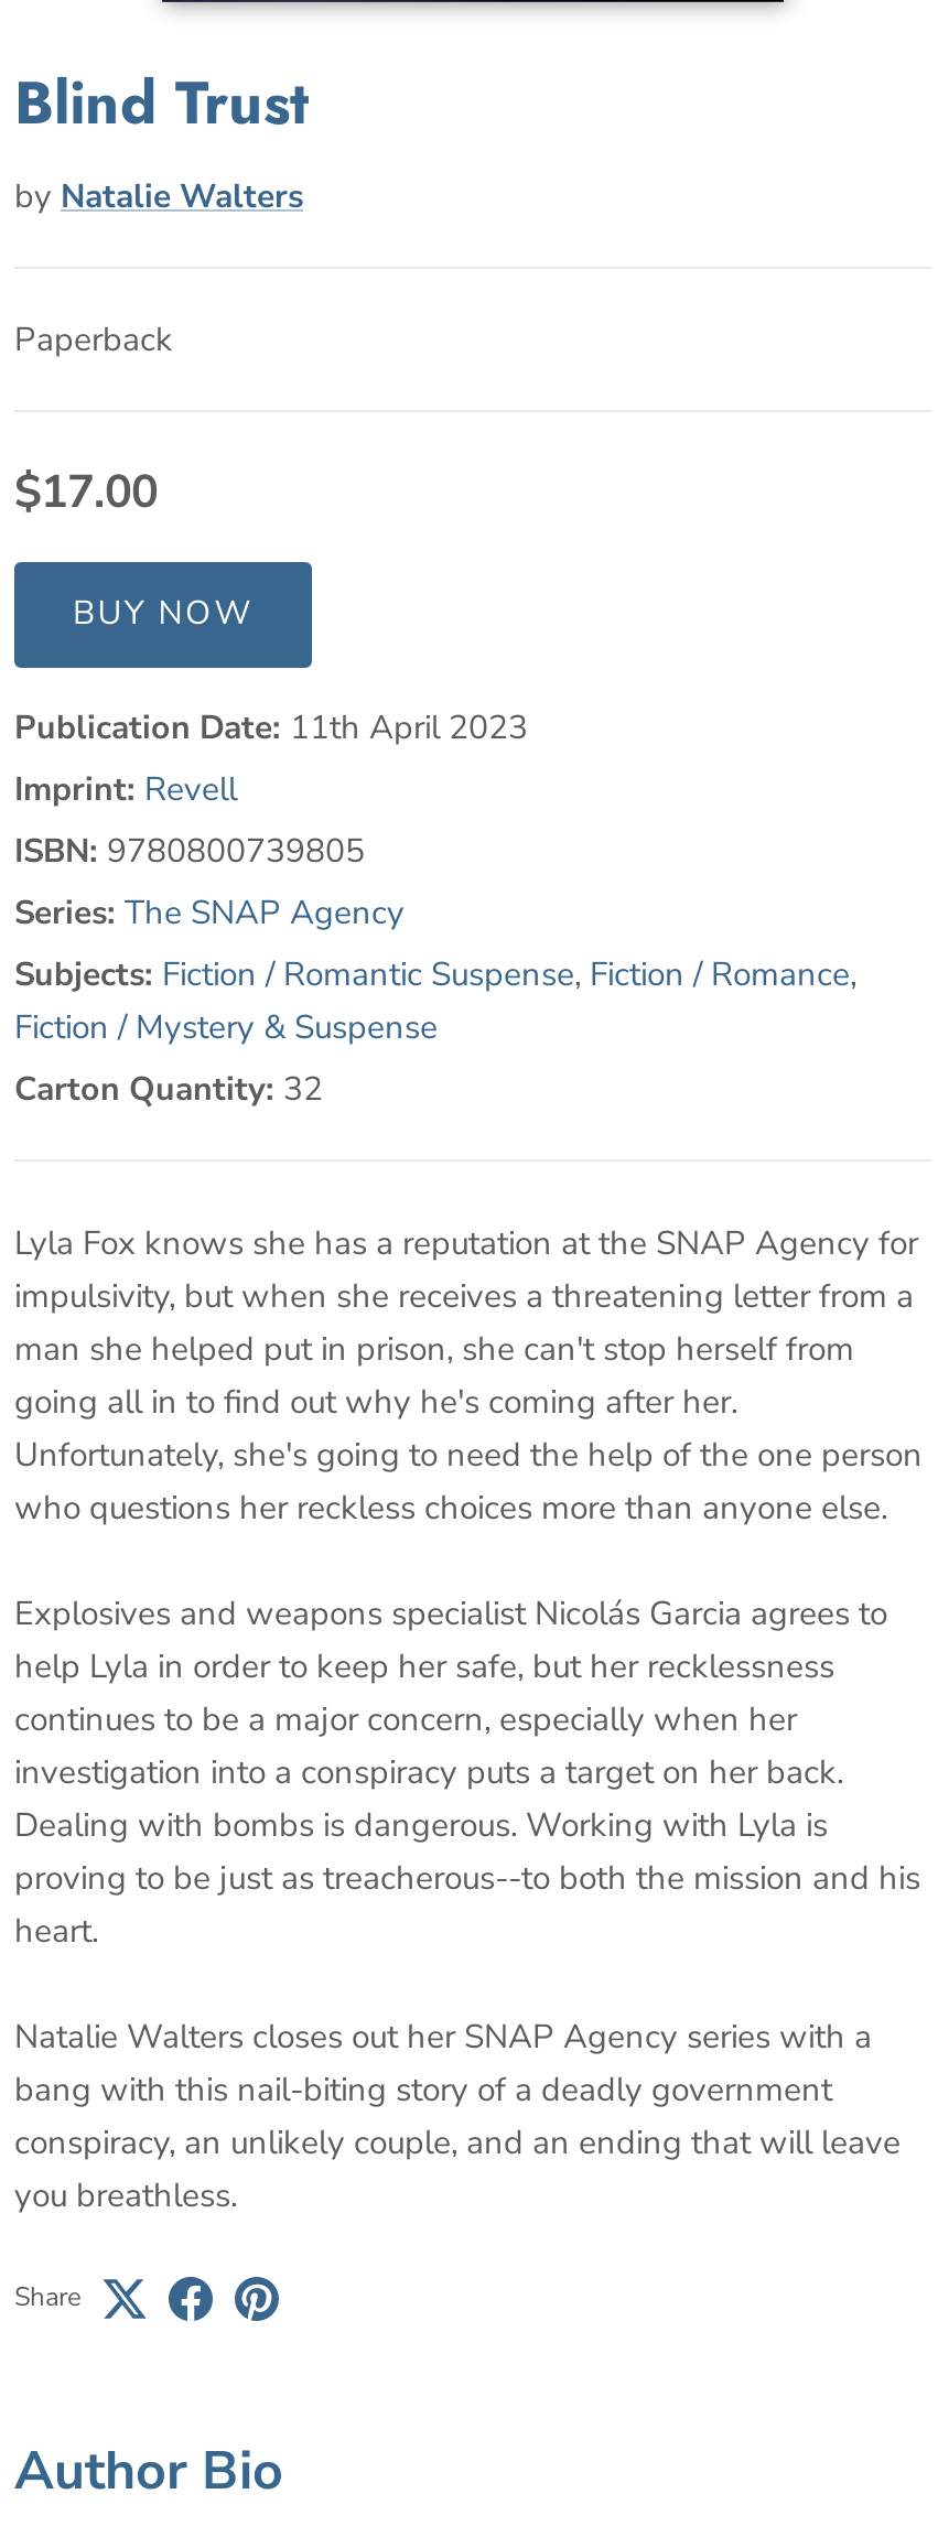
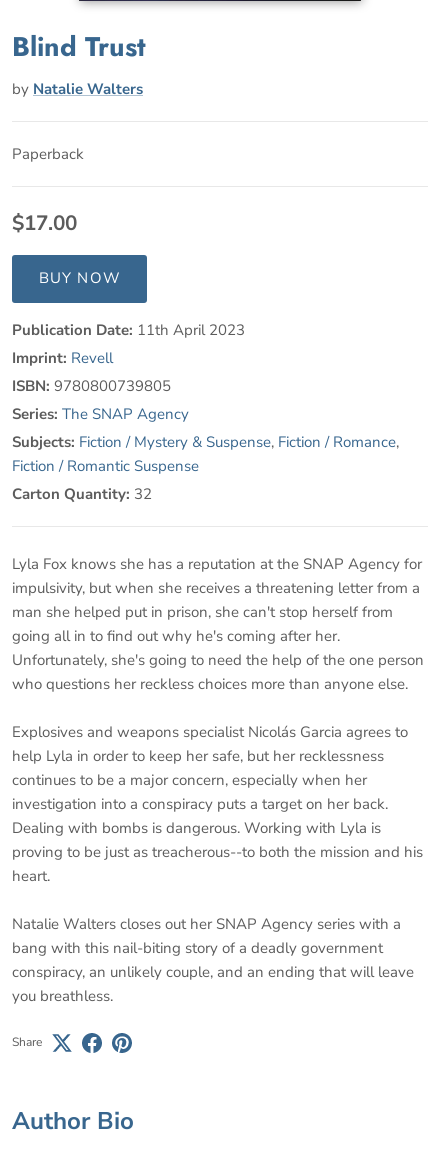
[14,951,856,1048] Subjects: Fiction / Romantic Suspense, Fiction / Romance, | Fiction / Mystery & Suspense -> [12,432,399,476] Subjects: Fiction / Mystery & Suspense, Fiction / Romance, | Fiction / Romantic Suspense

